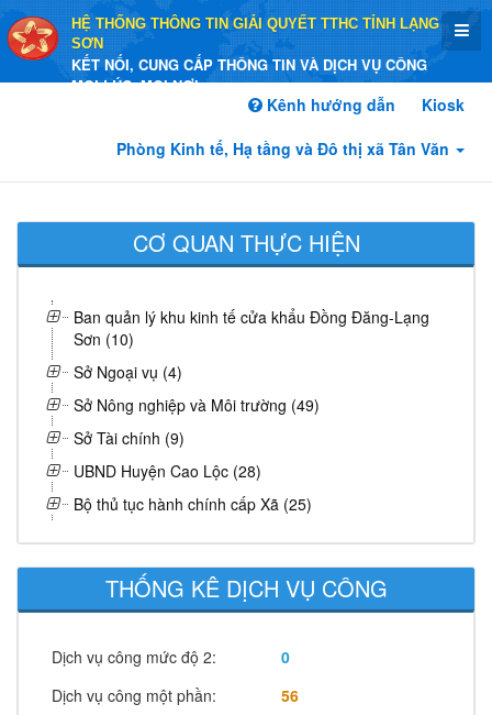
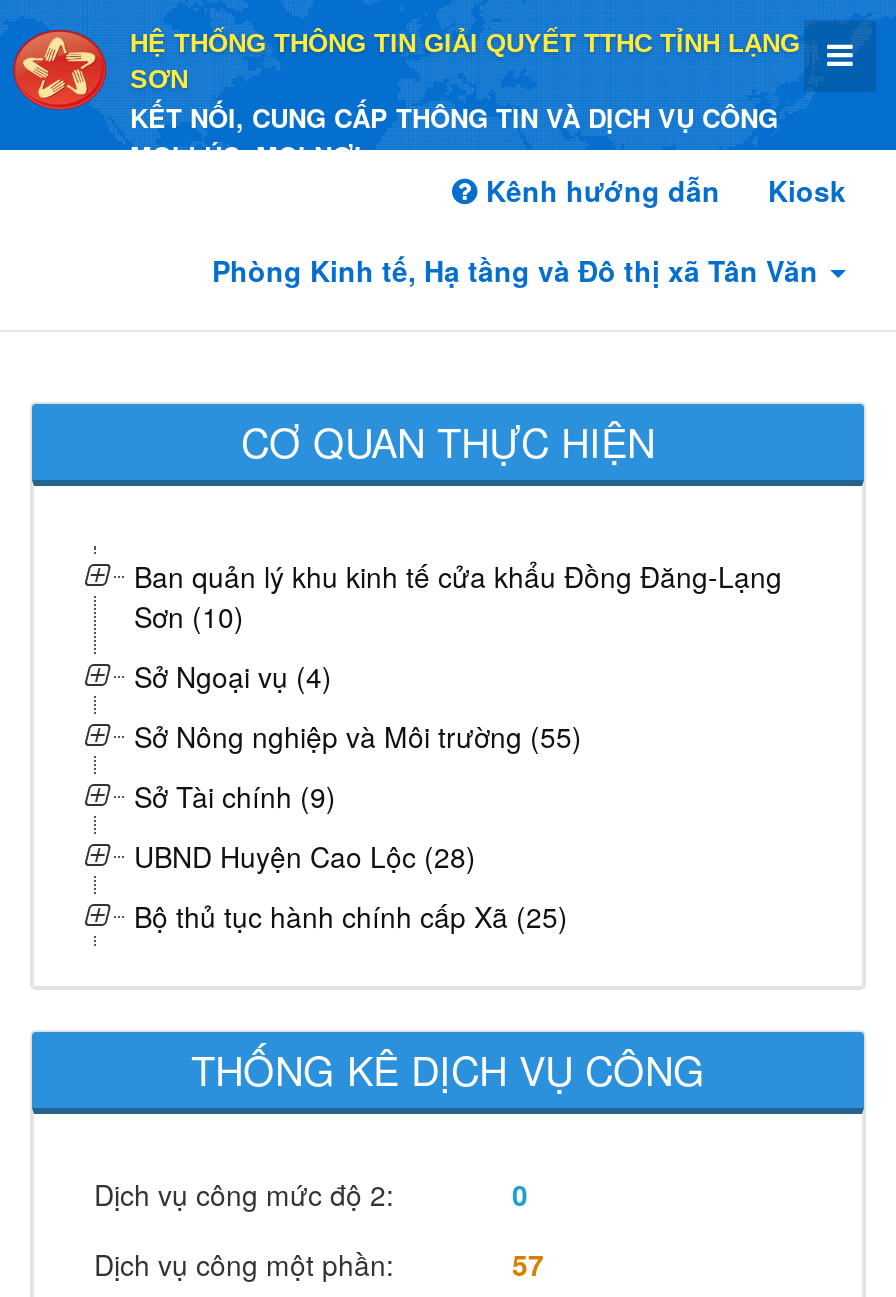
[74,394,320,416] Sở Nông nghiệp và Môi trường (49) -> [134,716,582,756] Sở Nông nghiệp và Môi trường (55)
[281,684,299,706] 56 -> [512,1244,544,1284] 57

